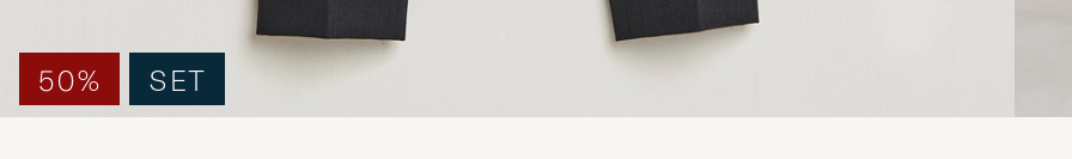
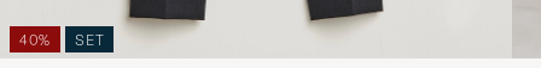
[38,62,207,98] 50% SET -> [19,31,104,49] 40% SET

